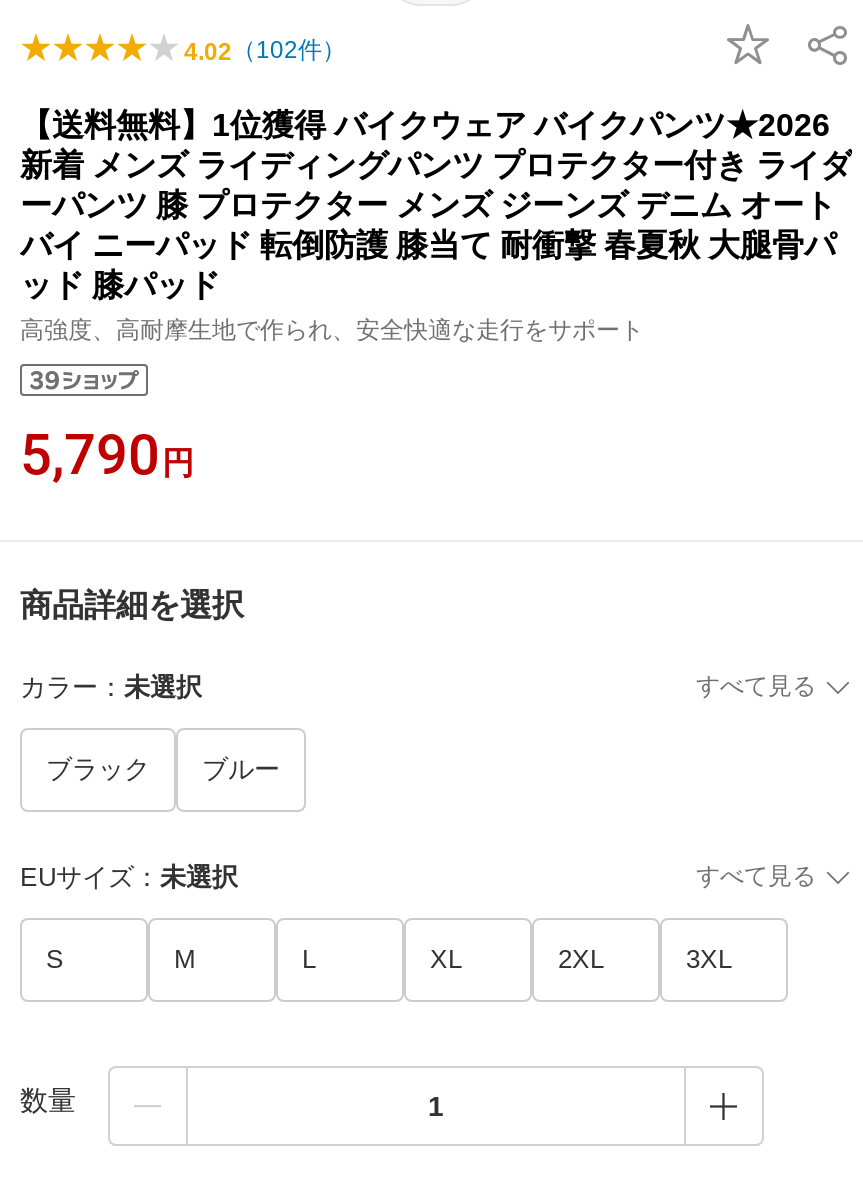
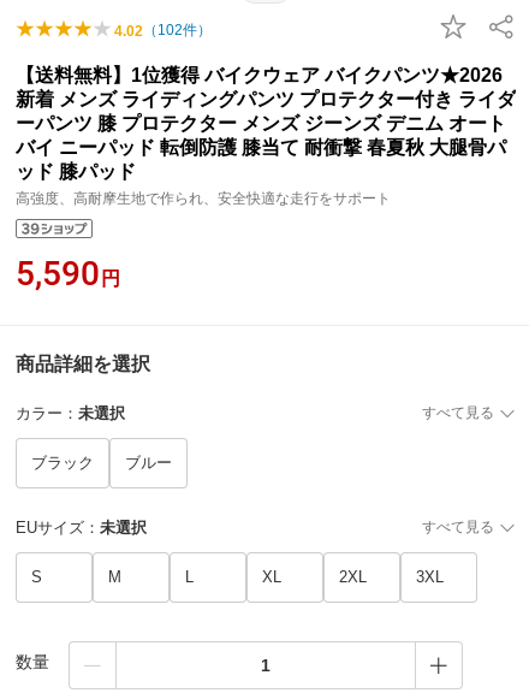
[20,422,194,488] 5,790円 -> [16,254,120,294] 5,590円

